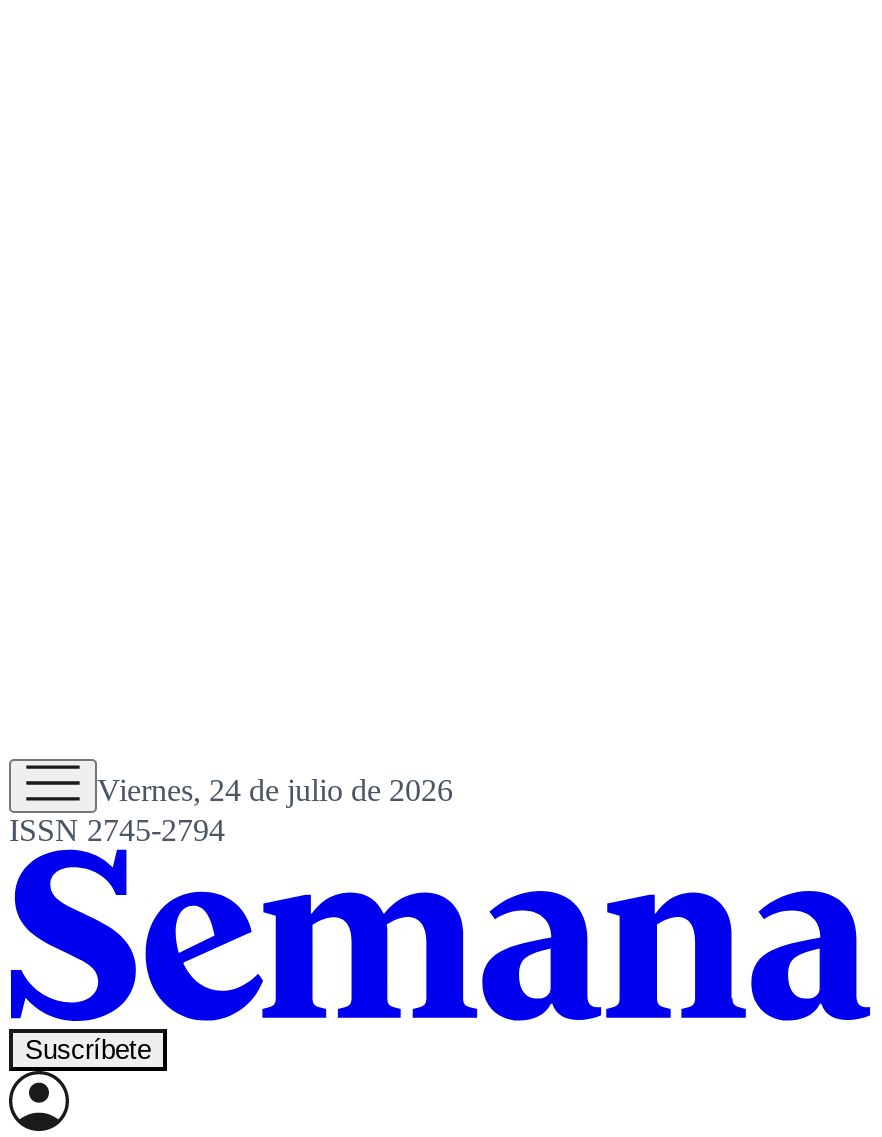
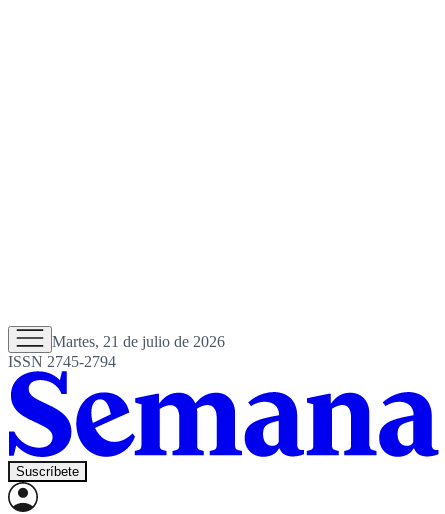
[97,773,453,807] Viernes, 24 de julio de 2026 -> [52,333,225,350] Martes, 21 de julio de 2026

